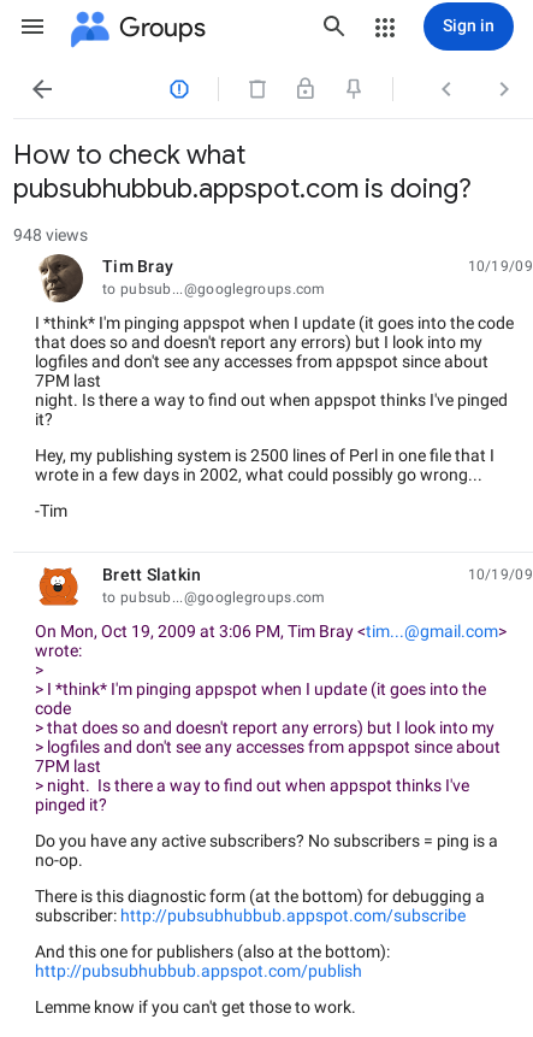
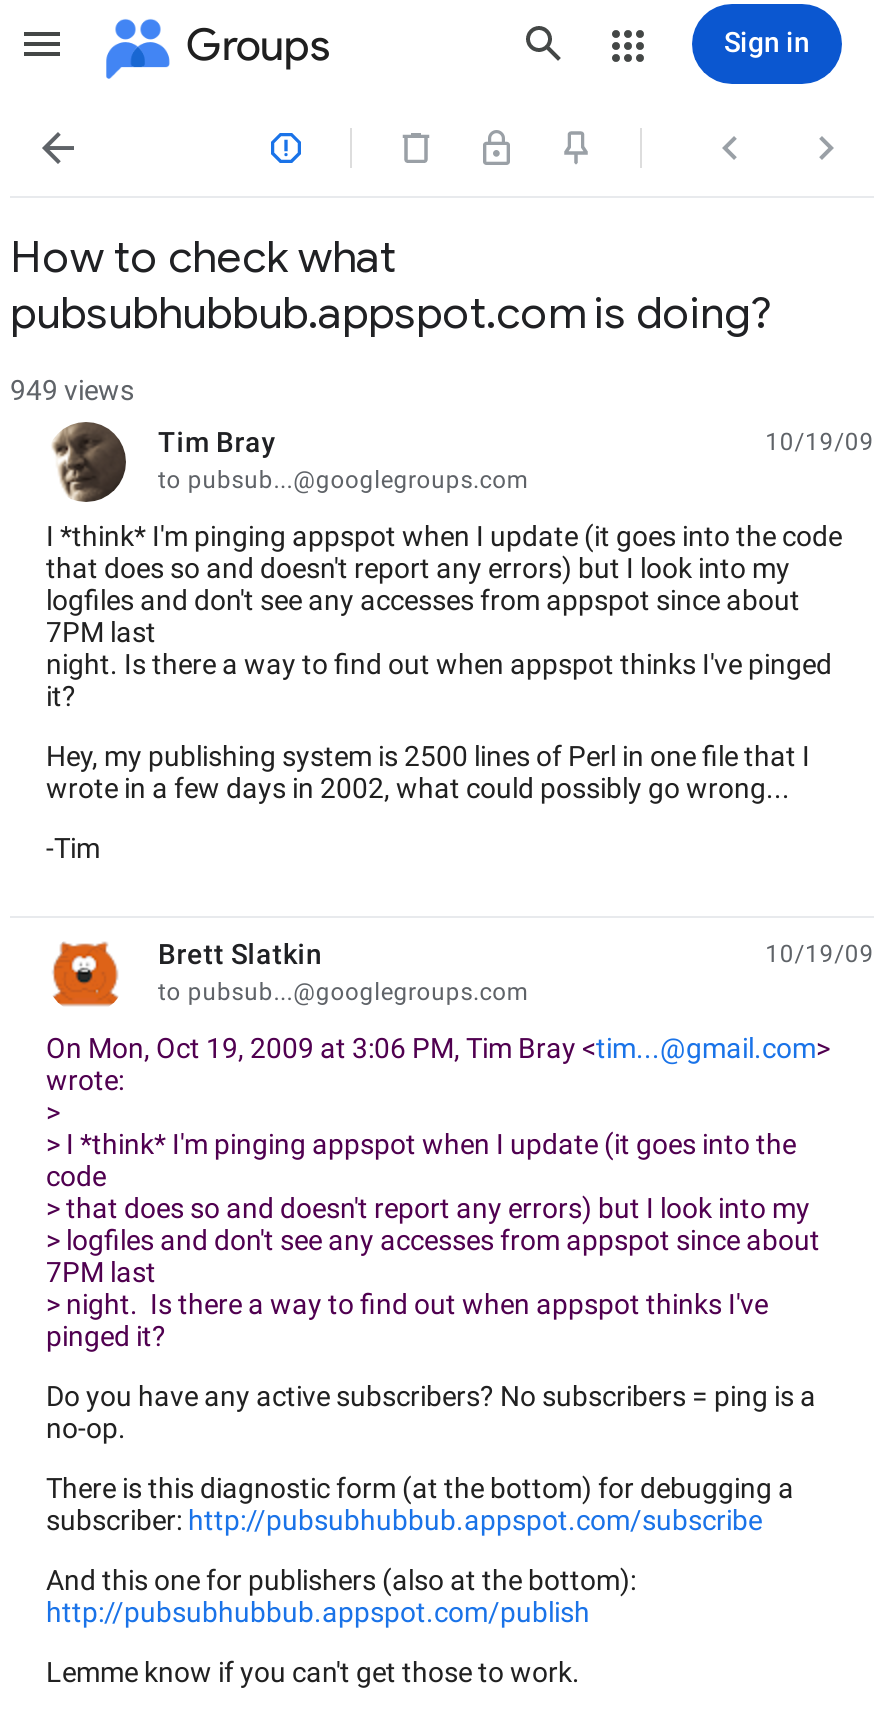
[13,225,88,244] 948 views -> [10,374,134,406] 949 views

